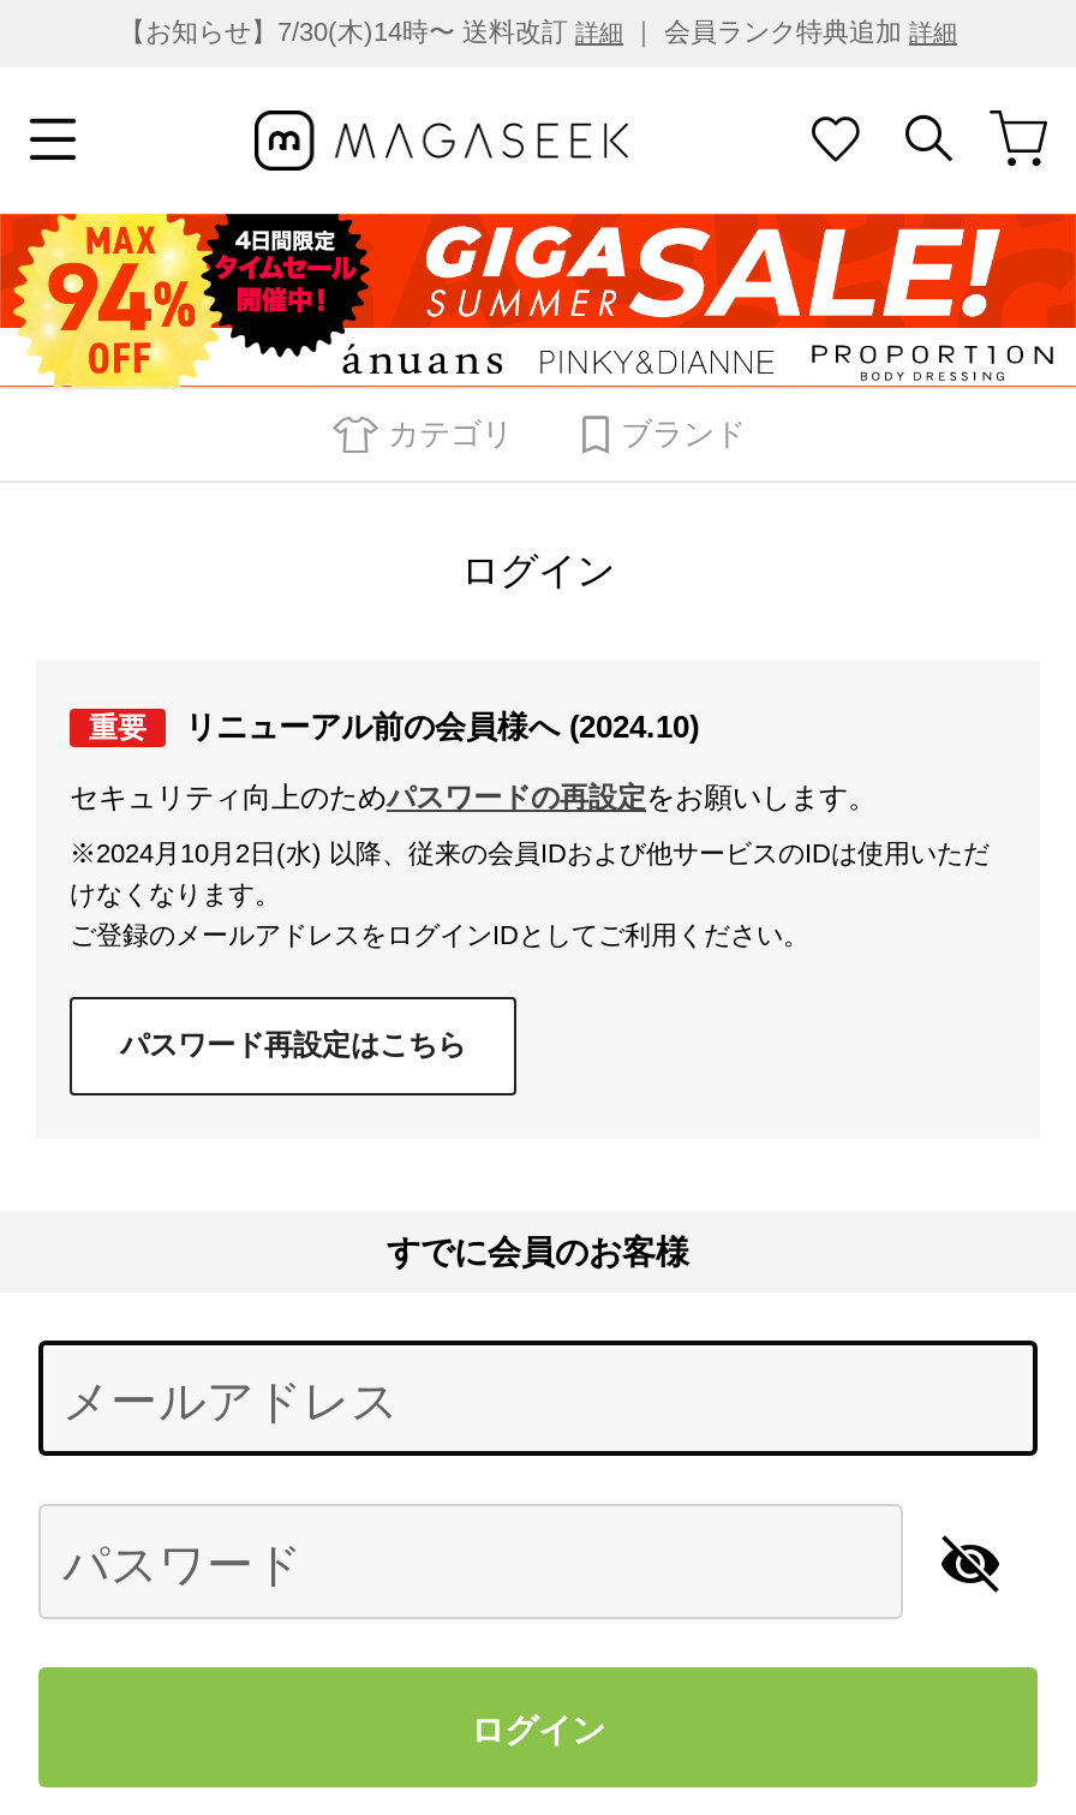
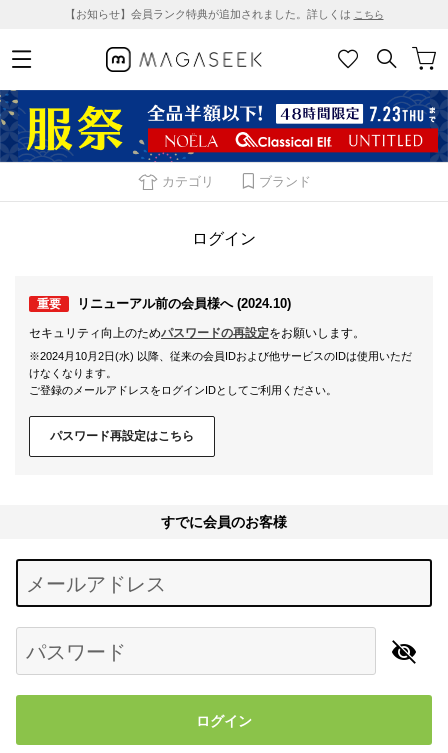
[119,17,957,46] 【お知らせ】7/30(木)14時〜 送料改訂詳細｜ 会員ランク特典追加詳細 -> [64,8,383,20] 【お知らせ】会員ランク特典が追加されました。詳しくはこちら
[7,211,1069,389] [image] -> [3,89,445,163] [image]

